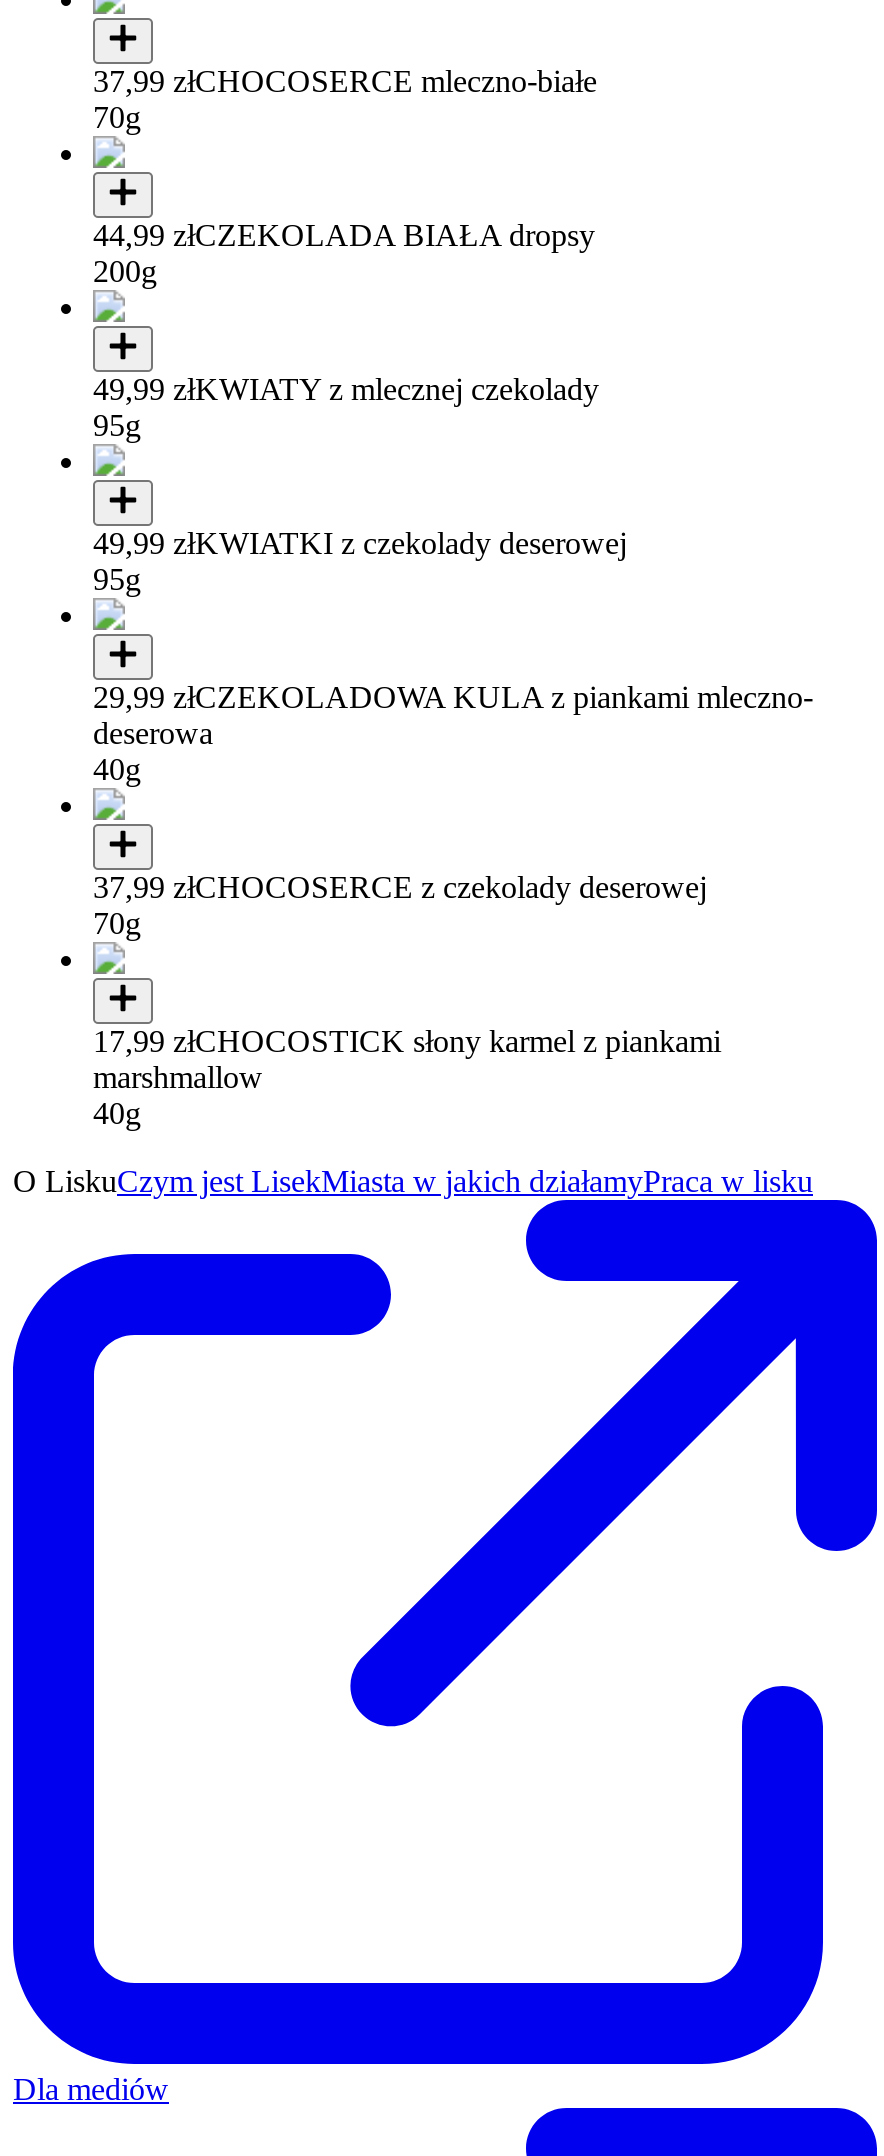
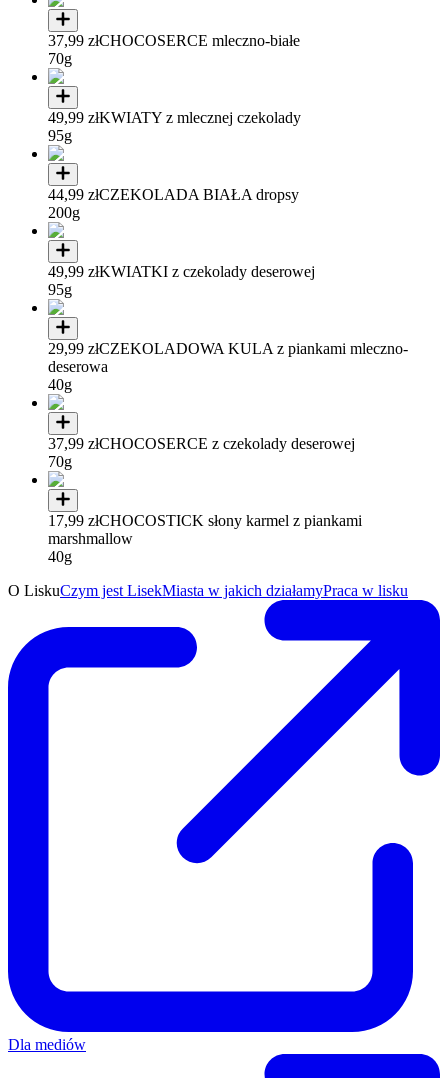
moved [93,218,595,288] -> [48,186,299,221]: 44,99 złCZEKOLADA BIAŁA dropsy | 200g
moved [93,372,599,442] -> [48,109,301,144]: 49,99 złKWIATY z mlecznej czekolady | 95g

